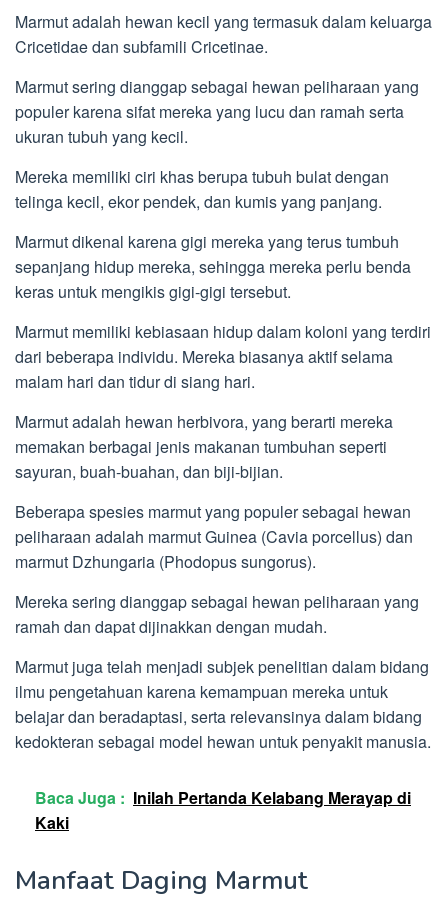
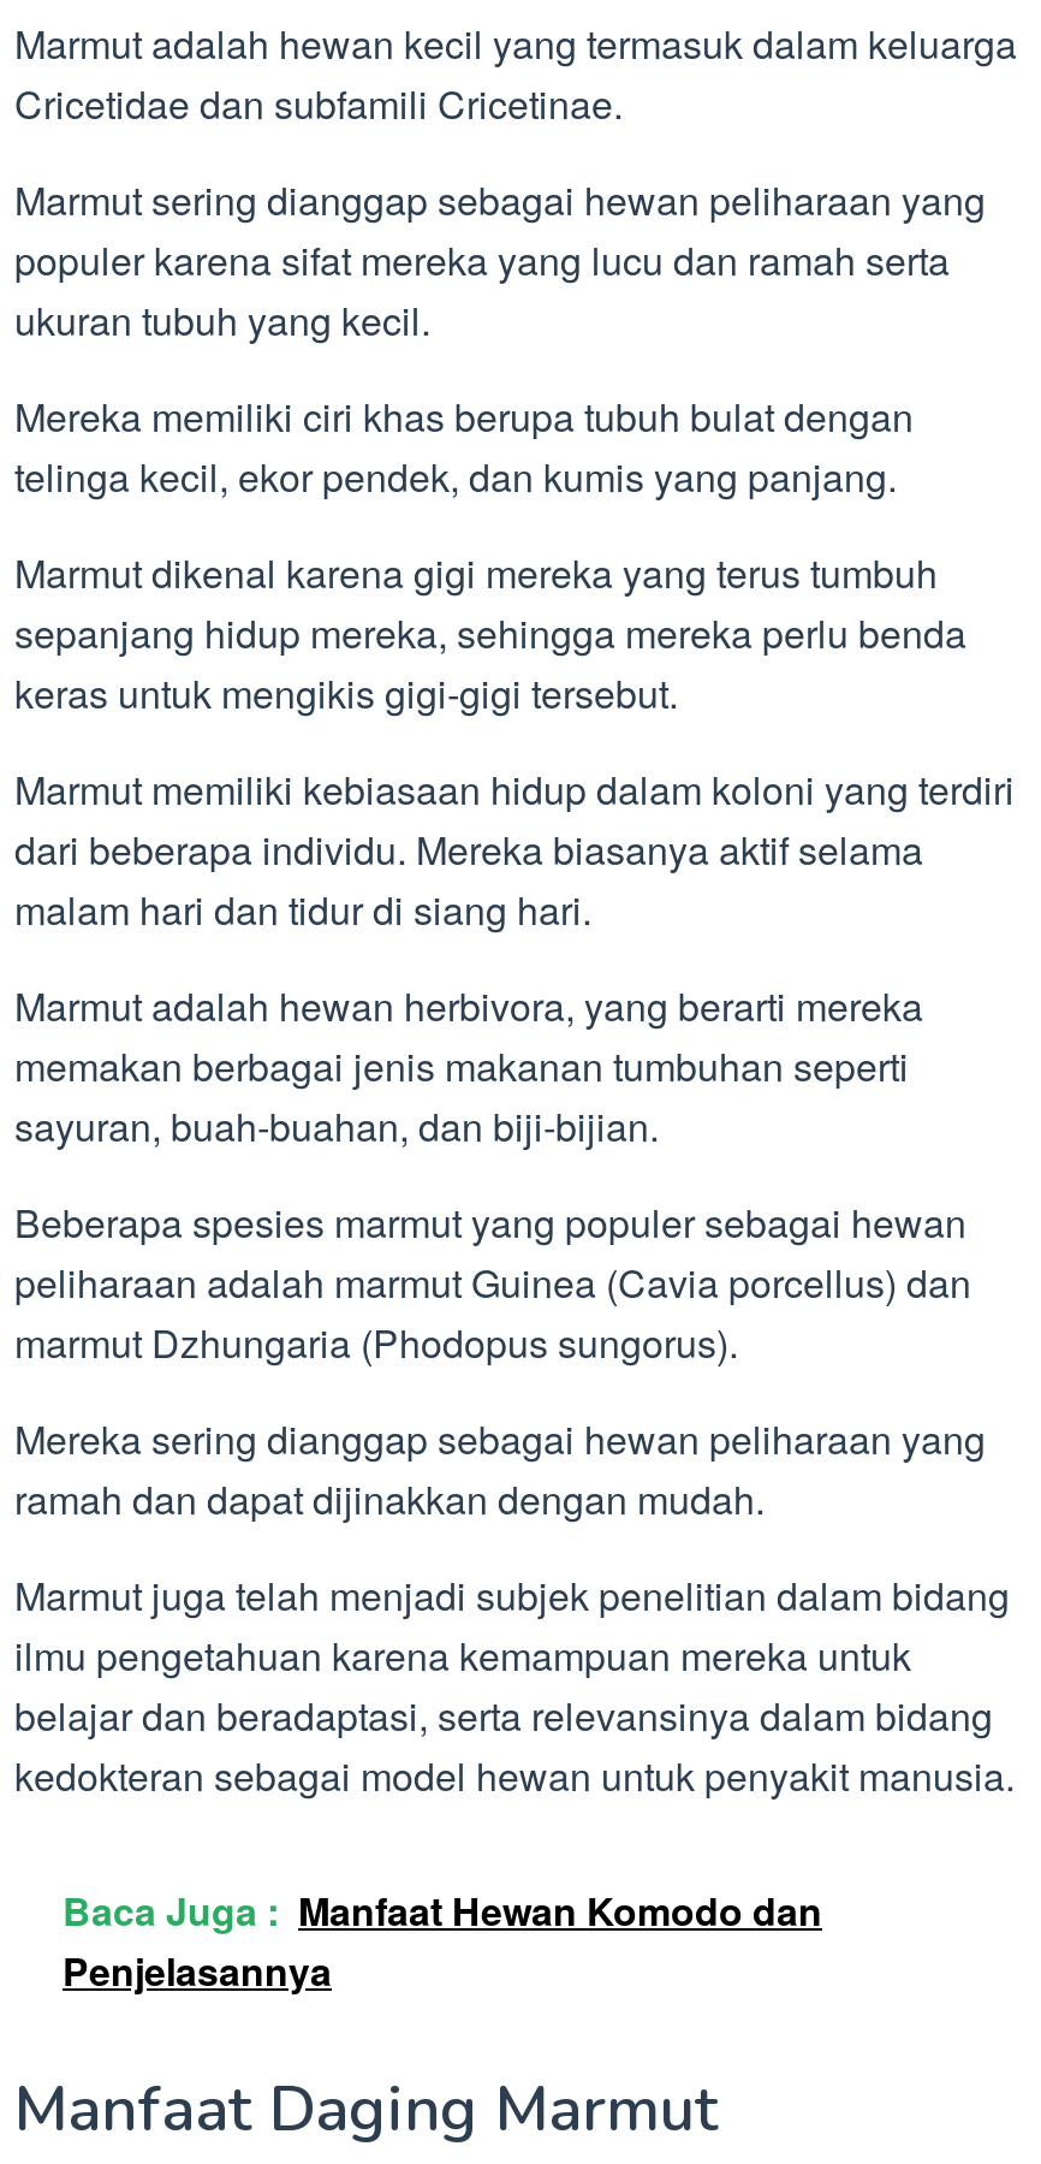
[35,786,411,834] Baca Juga : Inilah Pertanda Kelabang Merayap di | Kaki -> [63,1883,822,1998] Baca Juga : Manfaat Hewan Komodo dan | Penjelasannya

